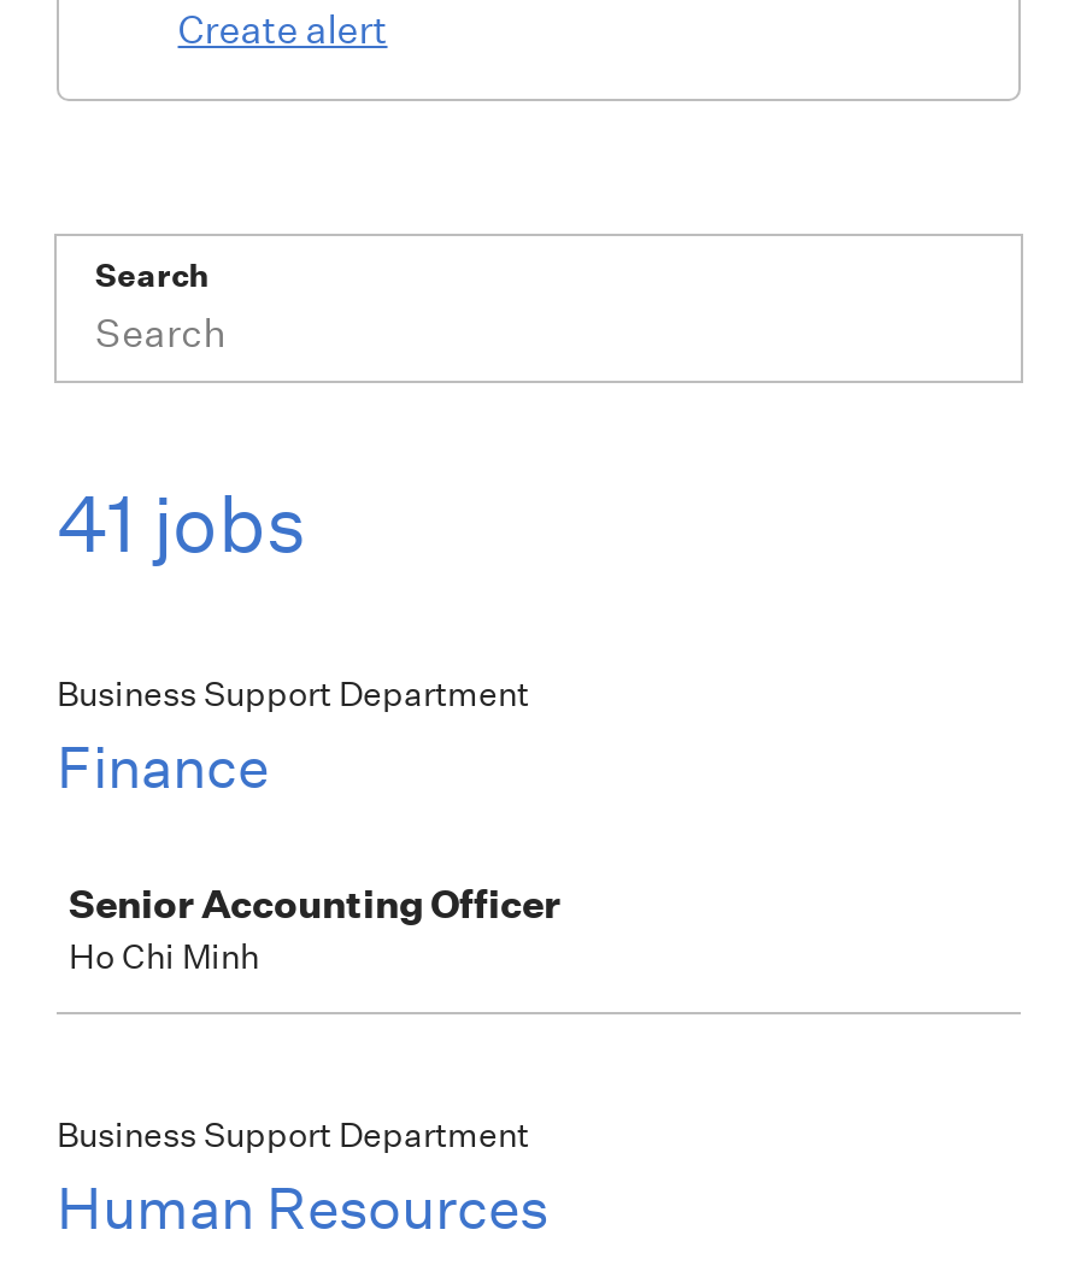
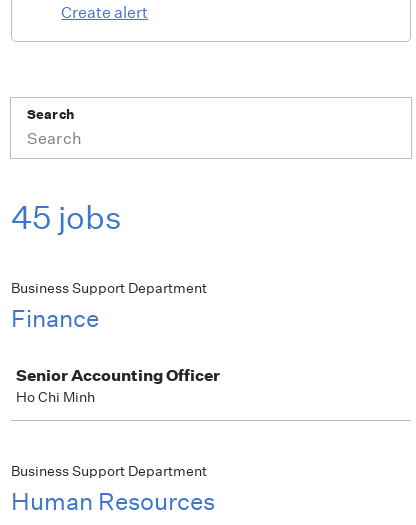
[57,477,307,571] 41 jobs -> [11,198,122,237] 45 jobs

